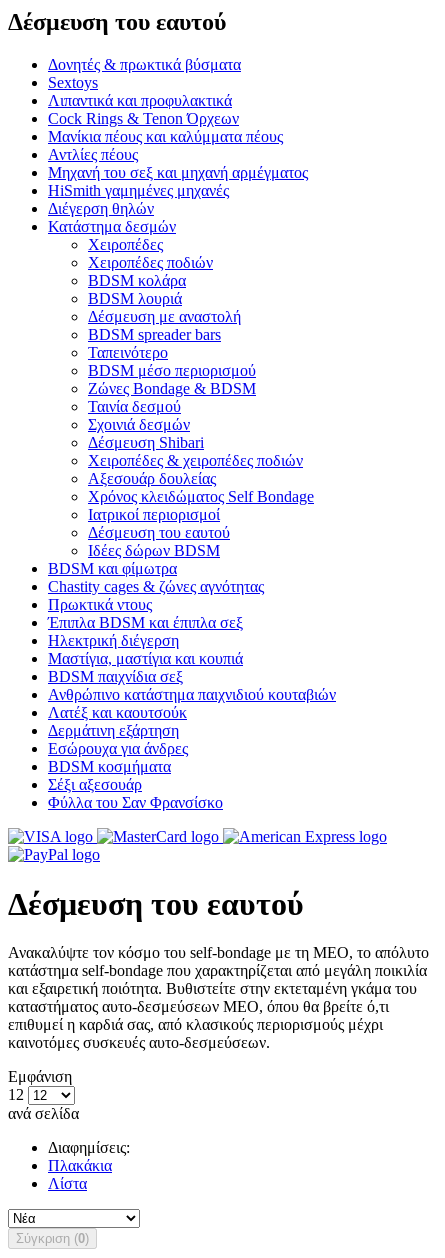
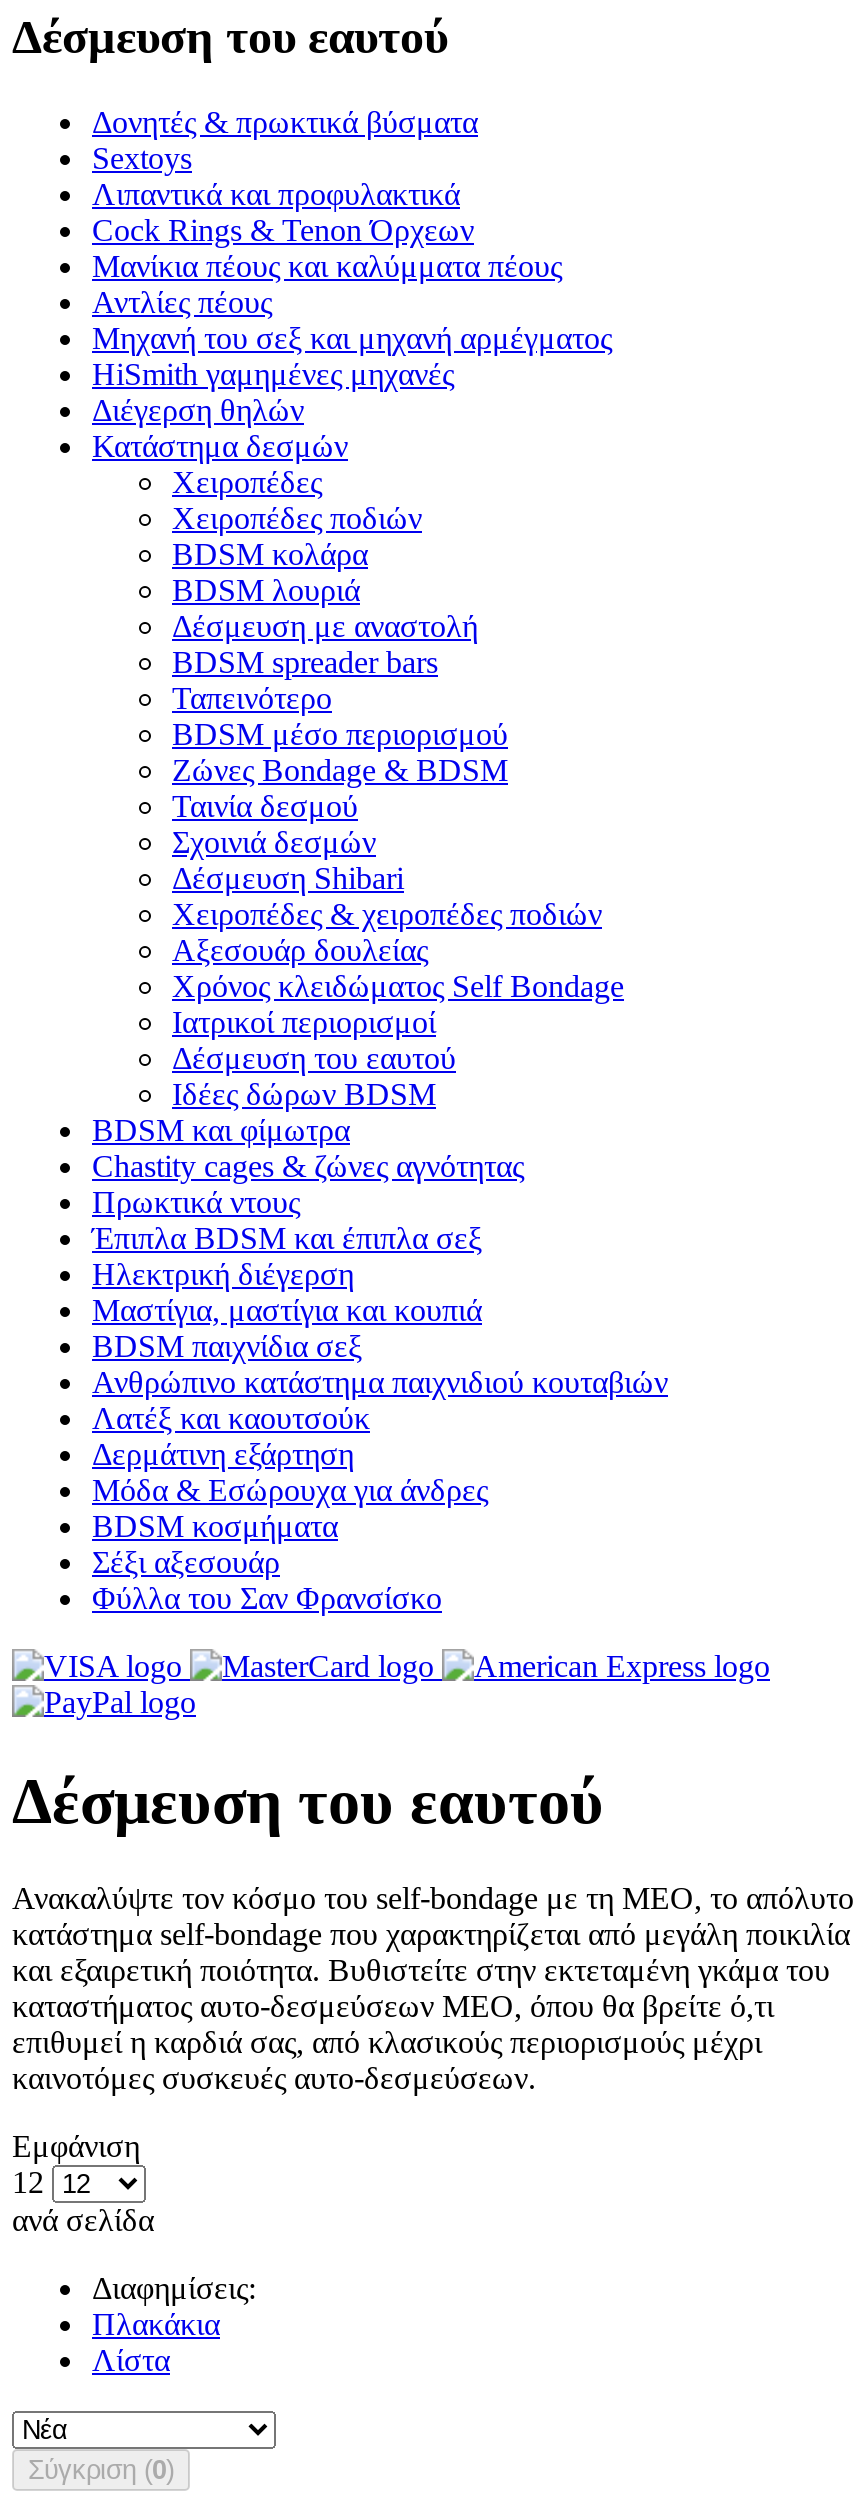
[48,740,188,757] Εσώρουχα για άνδρες -> [92,1473,488,1507] Μόδα & Εσώρουχα για άνδρες

